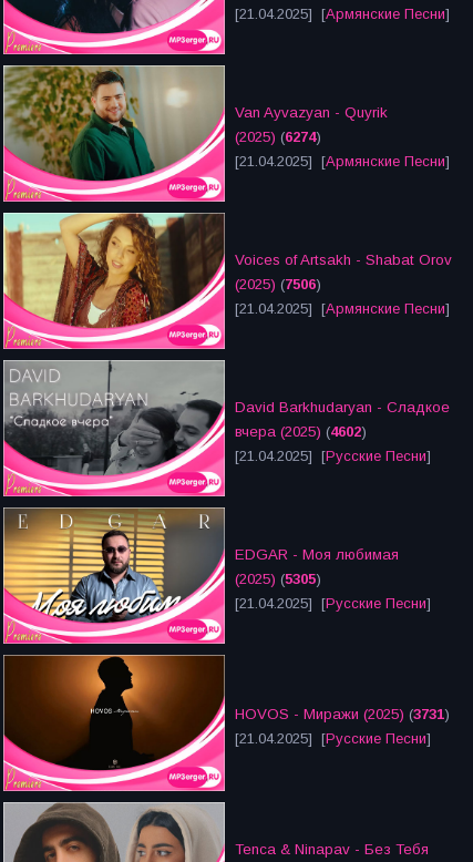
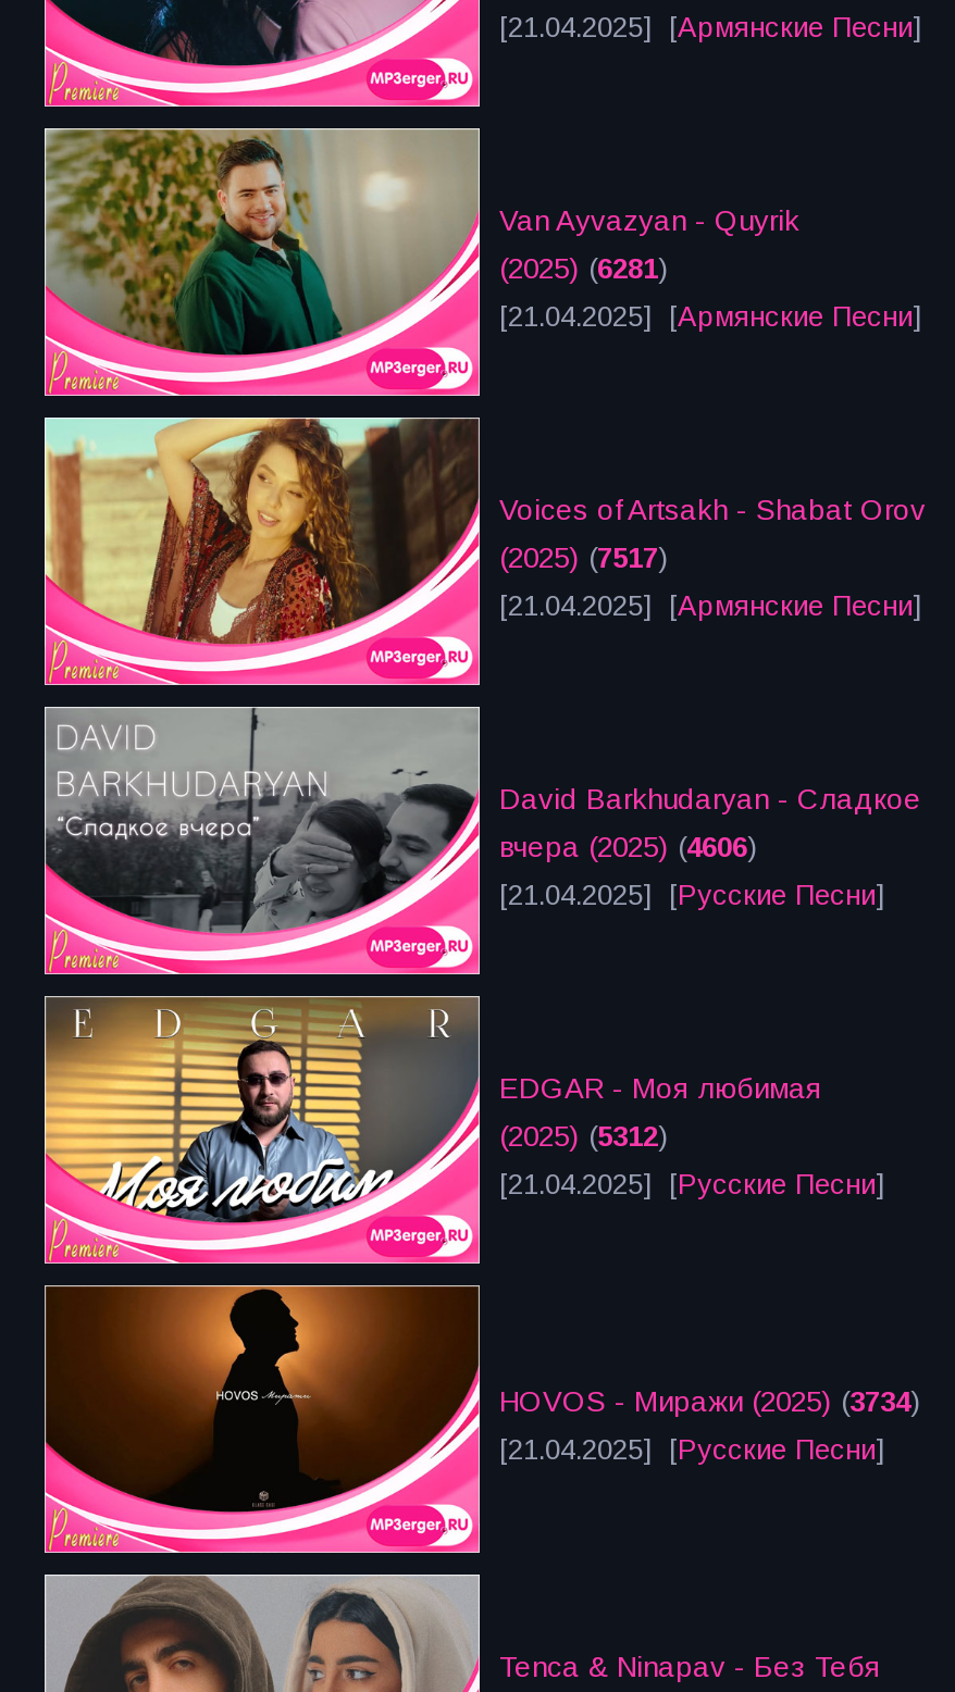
[235,129,321,145] (2025) (6274) -> [499,253,669,286] (2025) (6281)
[235,276,321,293] (2025) (7506) -> [499,542,669,575] (2025) (7517)
[235,424,367,440] вчера (2025) (4602) -> [499,831,758,864] вчера (2025) (4606)
[235,571,321,588] (2025) (5305) -> [499,1121,669,1153] (2025) (5312)
[235,706,450,723] HOVOS - Миражи (2025) (3731) -> [499,1386,921,1419] HOVOS - Миражи (2025) (3734)

